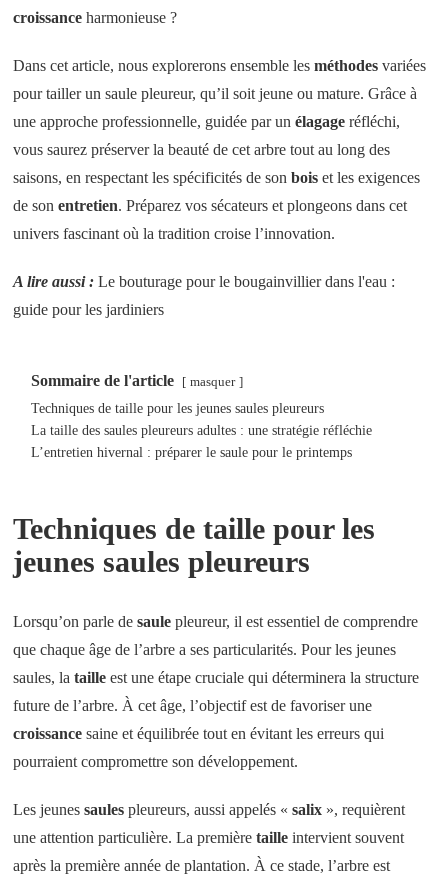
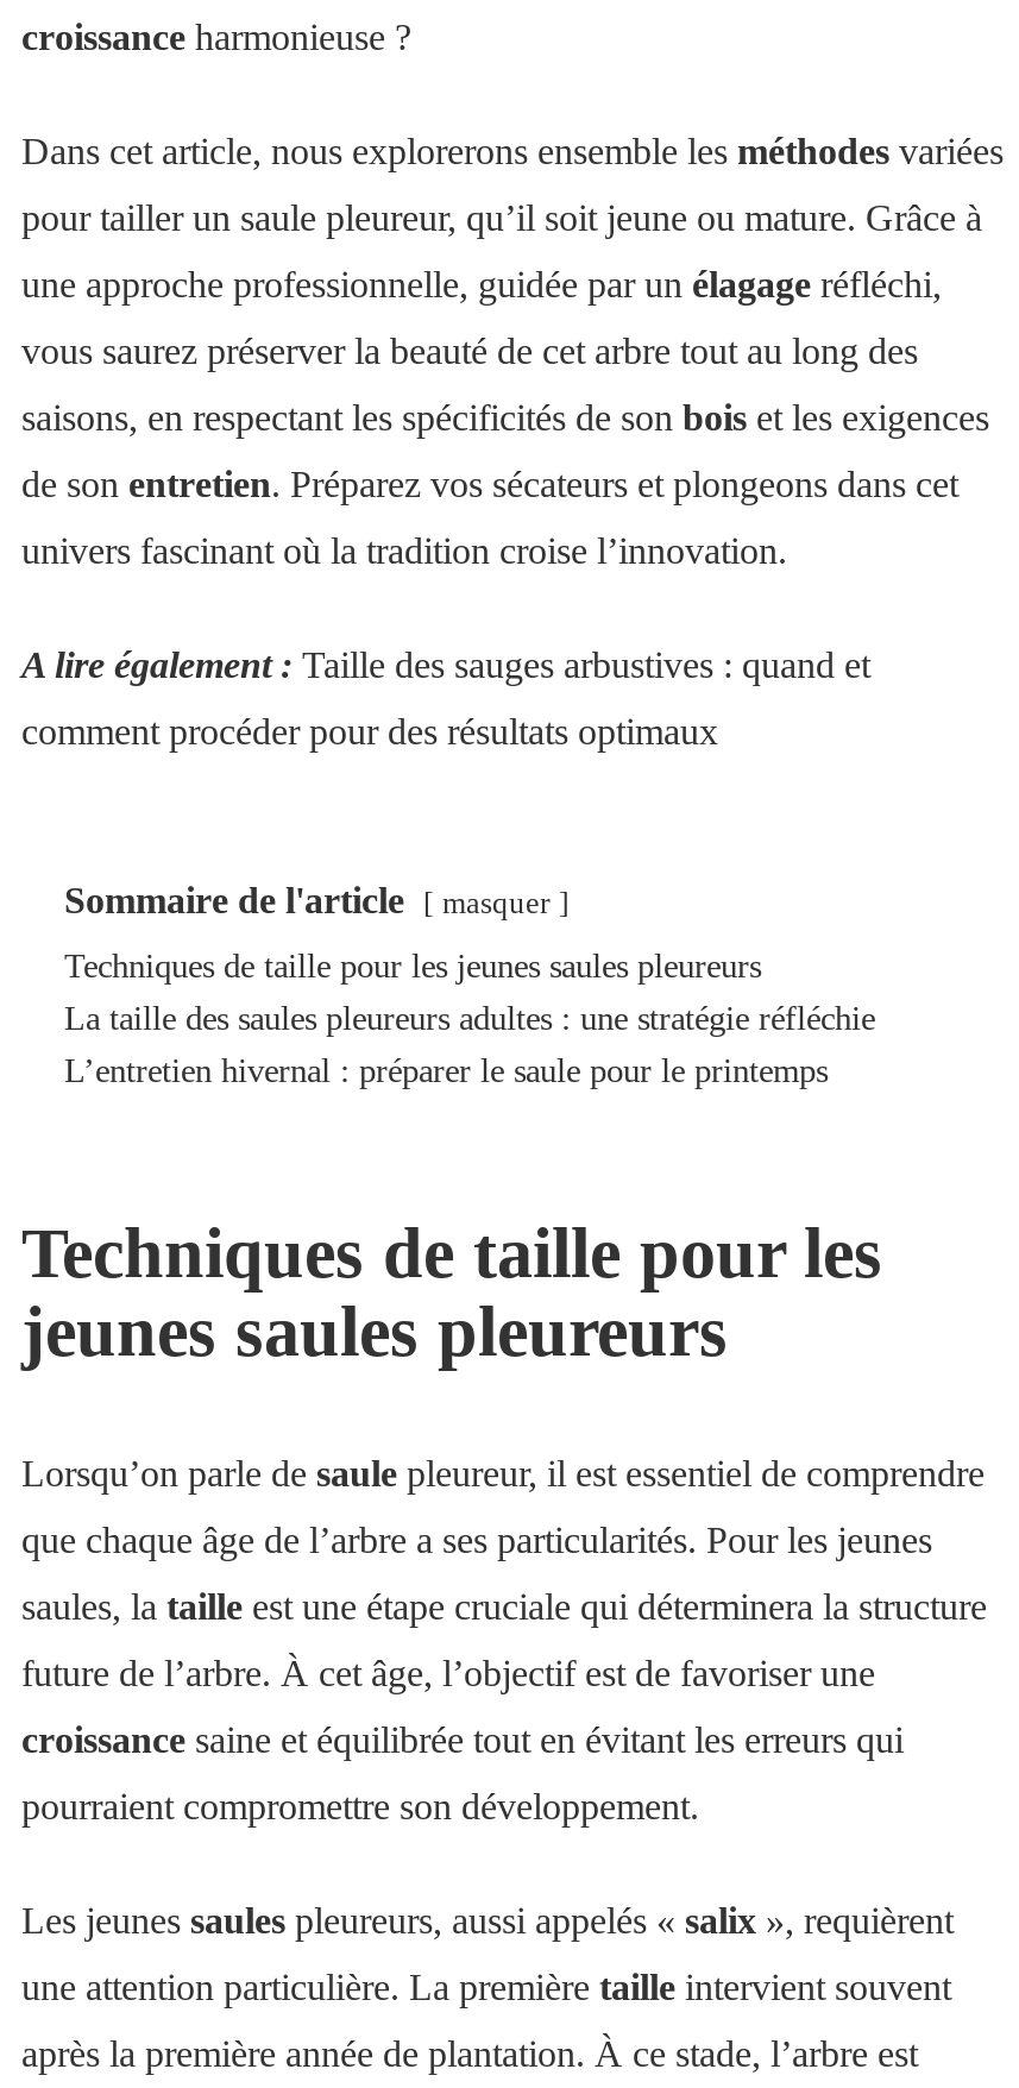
[13,272,395,289] A lire aussi : Le bouturage pour le bougainvillier dans l'eau : -> [21,643,870,684] A lire également : Taille des sauges arbustives : quand et
[13,300,164,317] guide pour les jardiniers -> [21,710,718,750] comment procéder pour des résultats optimaux

